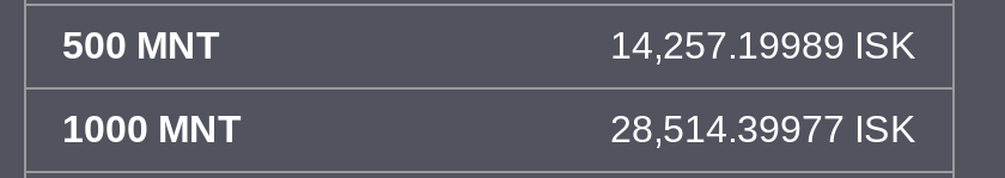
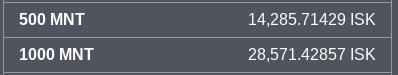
[610,25,916,66] 14,257.19989 ISK -> [248,11,376,28] 14,285.71429 ISK
[610,109,916,149] 28,514.39977 ISK -> [248,46,376,63] 28,571.42857 ISK

